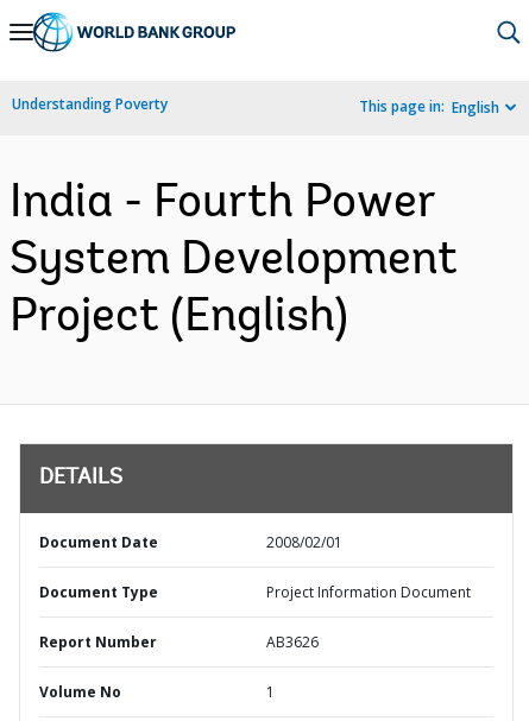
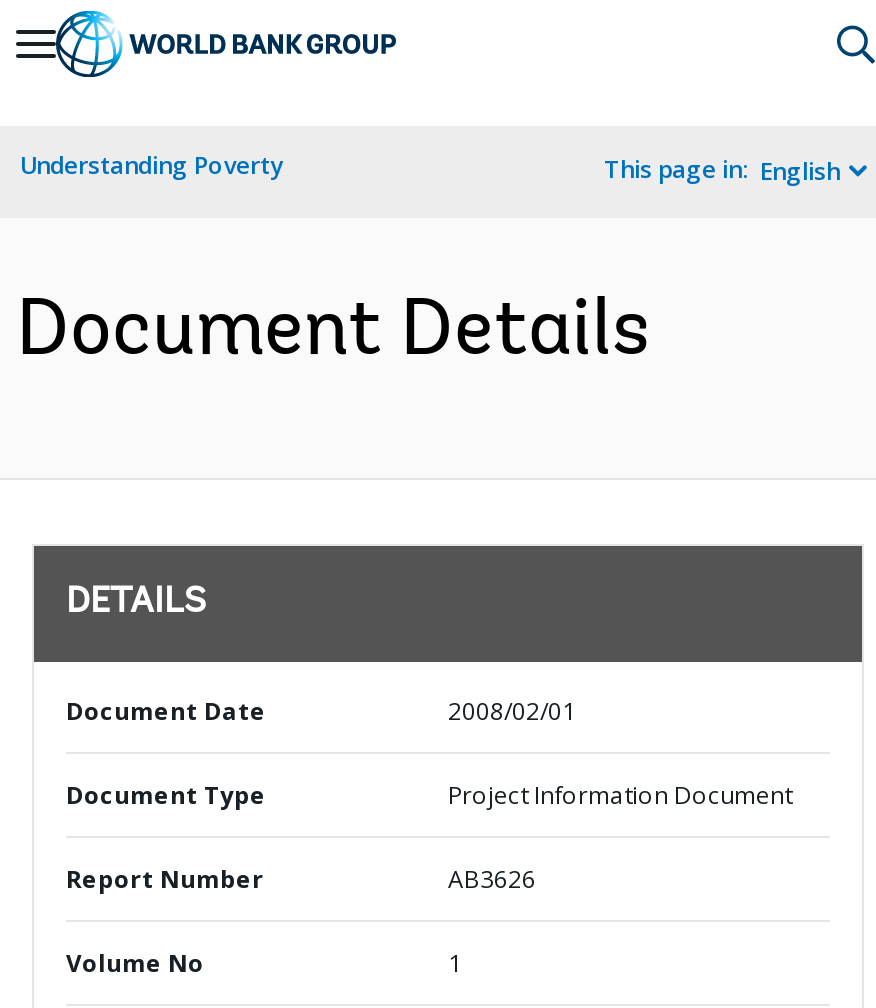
[10,181,458,342] India - Fourth Power | System Development | Project (English) -> [16,294,650,374] Document Details

